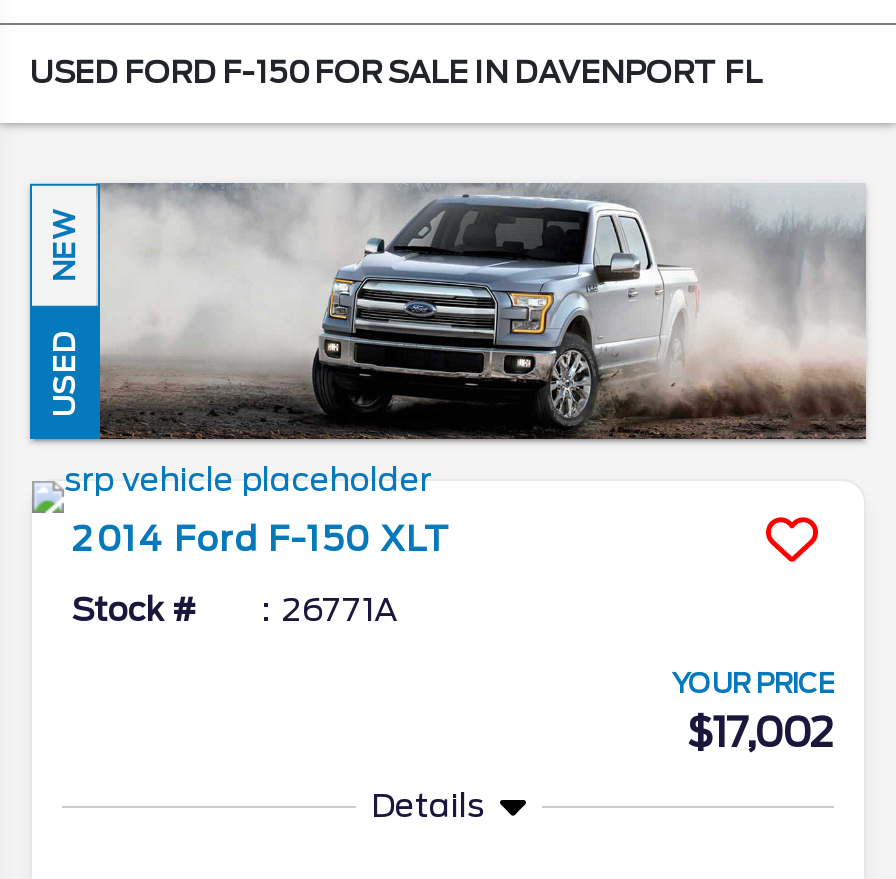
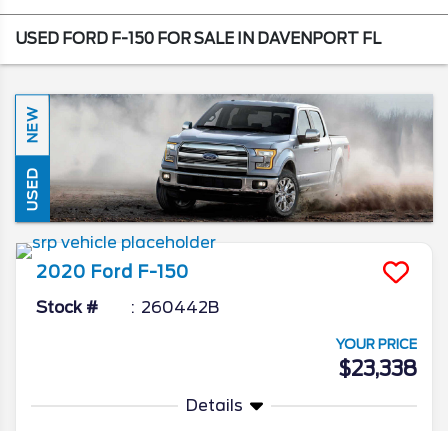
[72,520,452,560] 2014 Ford F-150 XLT -> [36,262,189,282] 2020 Ford F-150
[282,592,398,630] 26771A -> [141,298,219,317] 260442B
[686,710,834,758] $17,002 -> [338,357,417,381] $23,338

